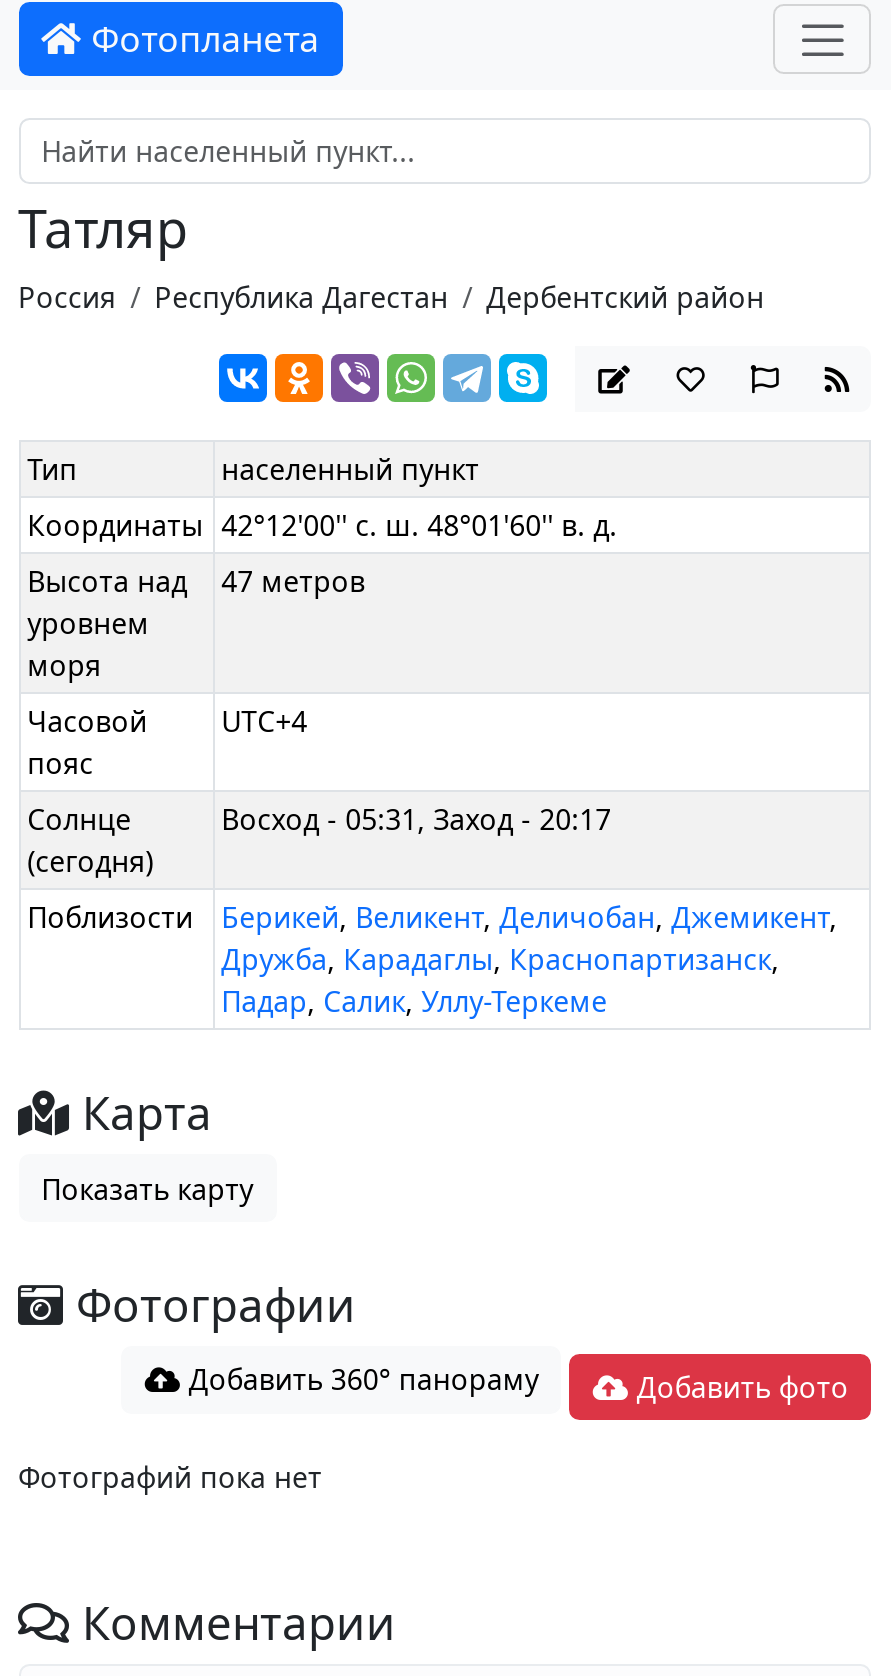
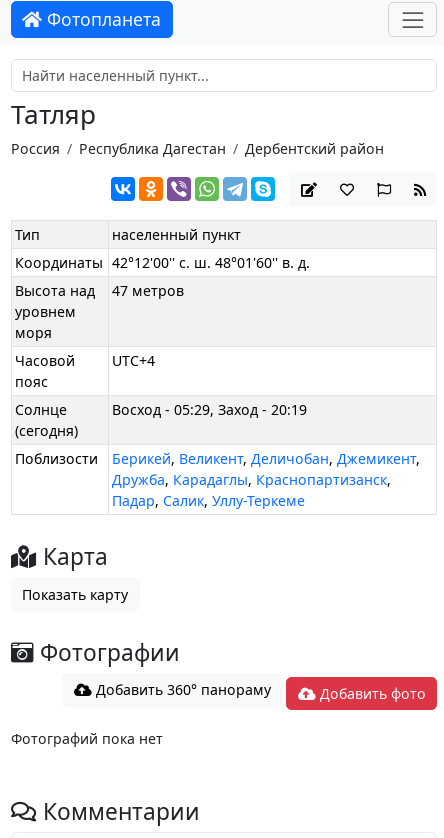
[221,800,611,838] Восход - 05:31, Заход - 20:17 -> [112,400,307,419] Восход - 05:29, Заход - 20:19

